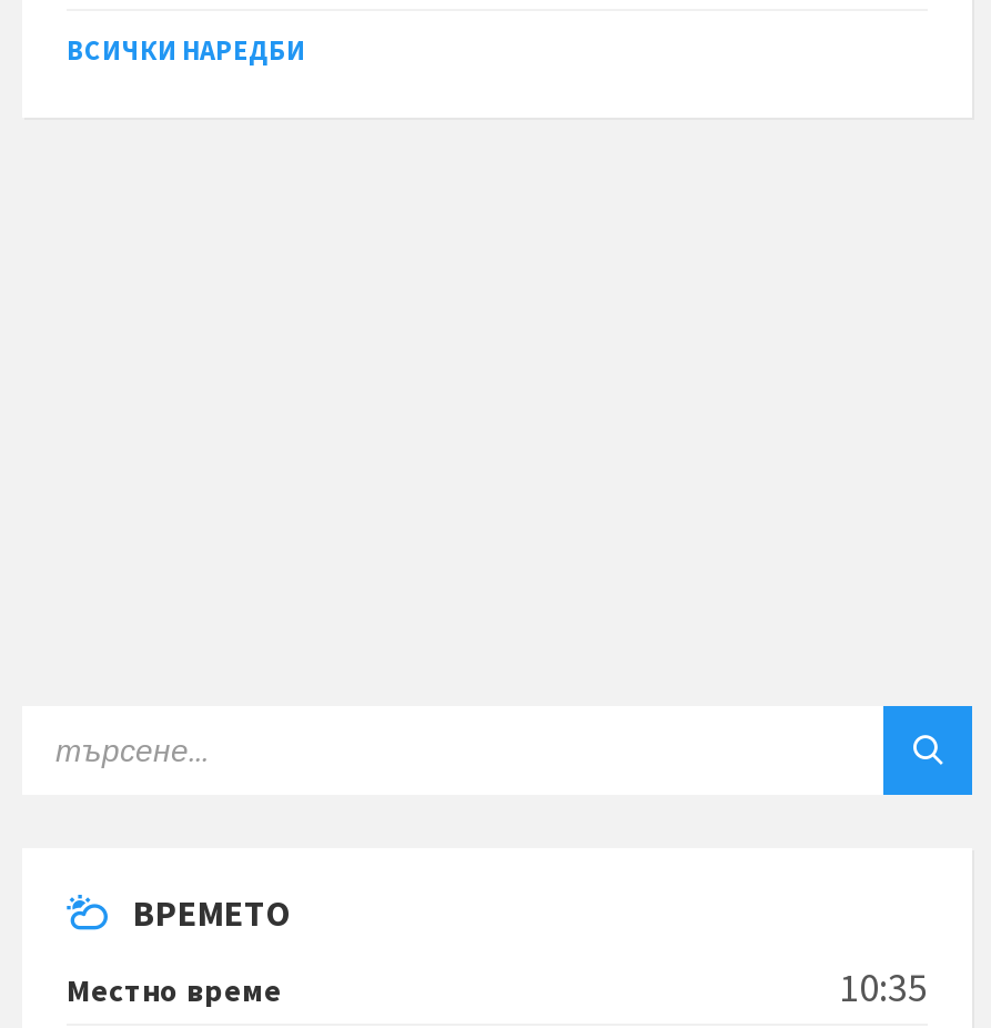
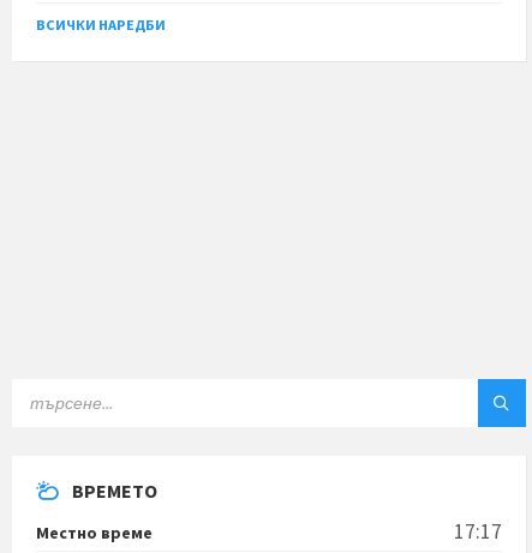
[839,961,928,1012] 10:35 -> [454,517,502,545] 17:17

